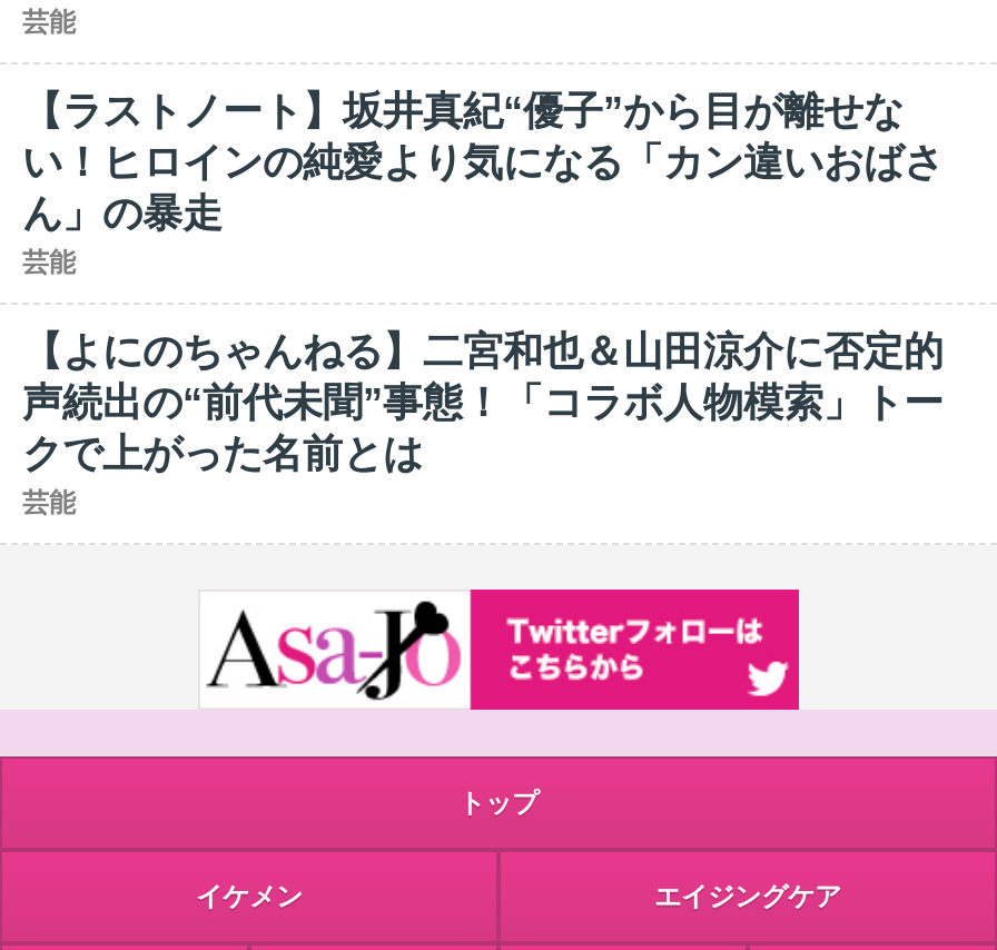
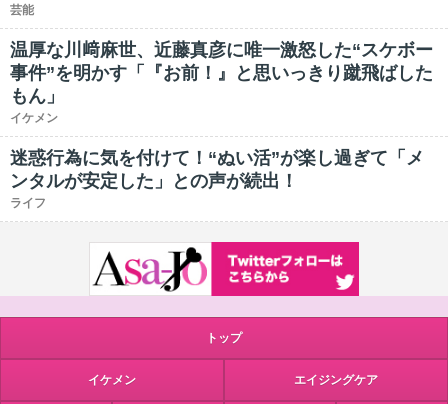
[22,89,944,278] 【ラストノート】坂井真紀“優子”から目が離せな | い！ヒロインの純愛より気になる「カン違いおばさ | ん」の暴走 | 芸能 -> [10,40,433,125] 温厚な川﨑麻世、近藤真彦に唯一激怒した“スケボー | 事件”を明かす「『お前！』と思いっきり蹴飛ばした | もん」 | イケメン
[22,329,944,518] 【よにのちゃんねる】二宮和也＆山田涼介に否定的 | 声続出の“前代未聞”事態！「コラボ人物模索」トー | クで上がった名前とは | 芸能 -> [10,148,424,210] 迷惑行為に気を付けて！“ぬい活”が楽し過ぎて「メ | ンタルが安定した」との声が続出！ | ライフ

